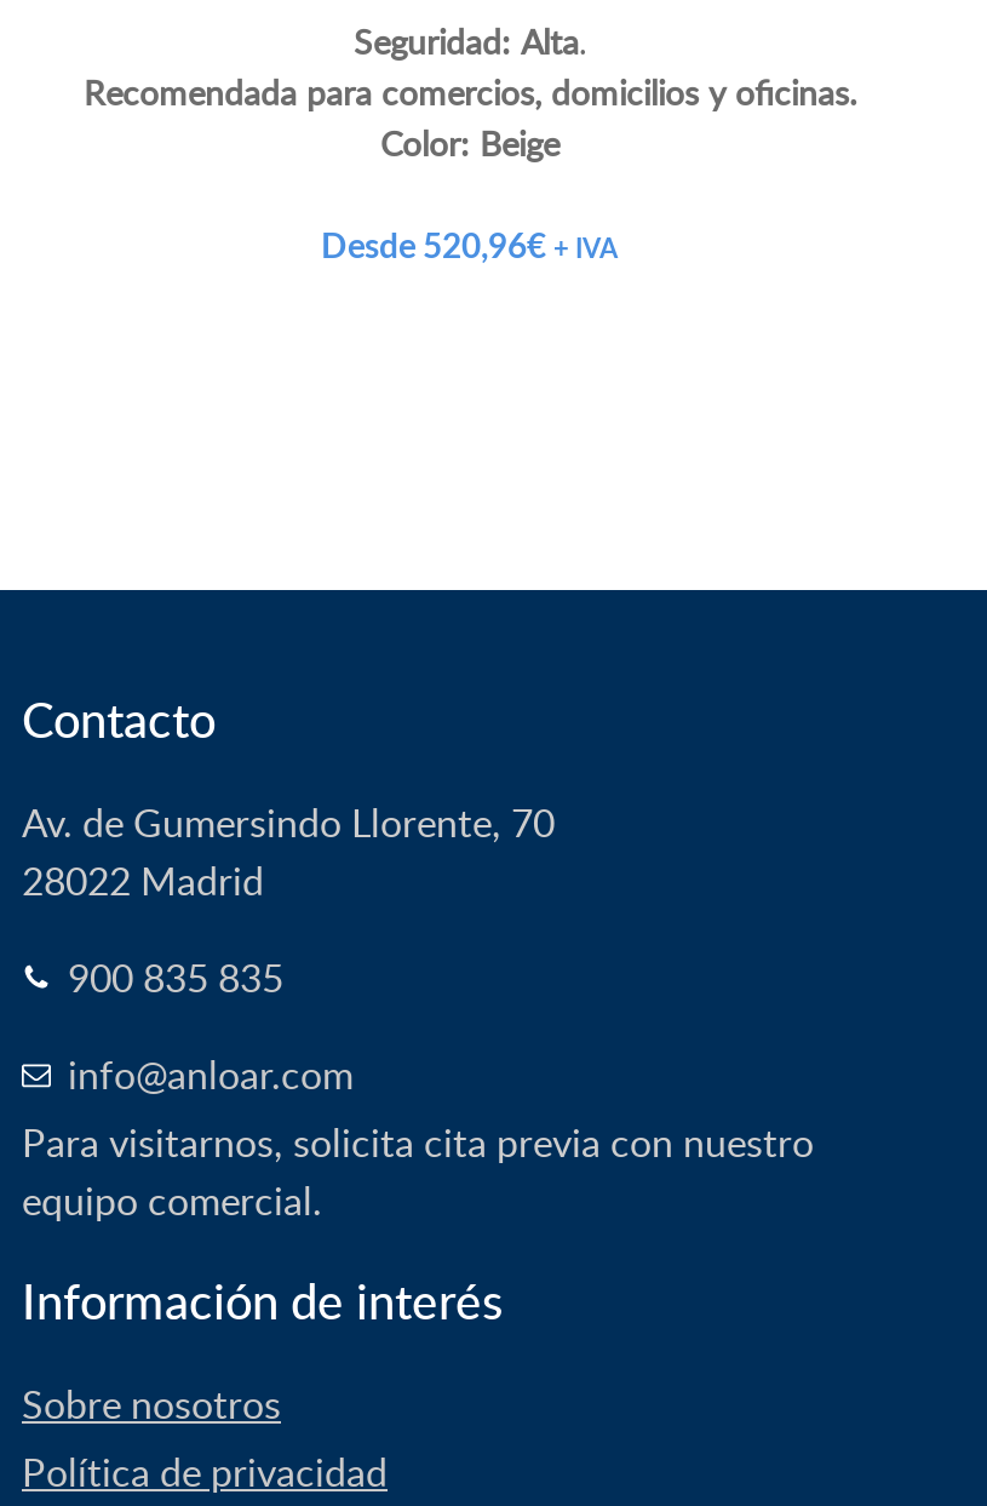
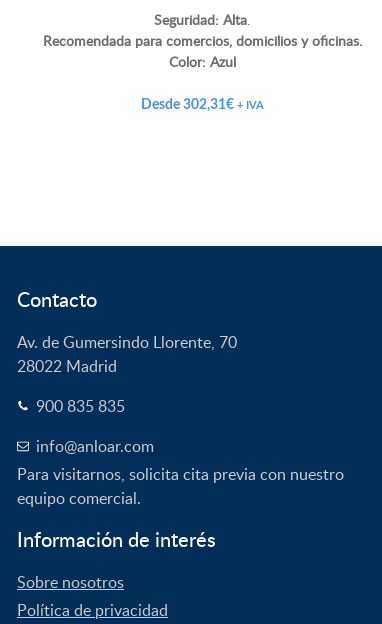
[380,119,560,165] Color: Beige -> [168,52,235,71] Color: Azul
[321,221,619,267] Desde 520,96€ + IVA -> [140,94,263,113] Desde 302,31€ + IVA

